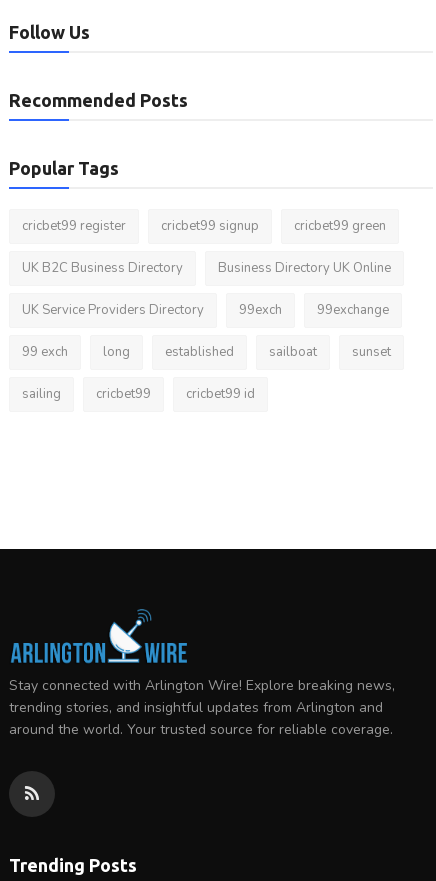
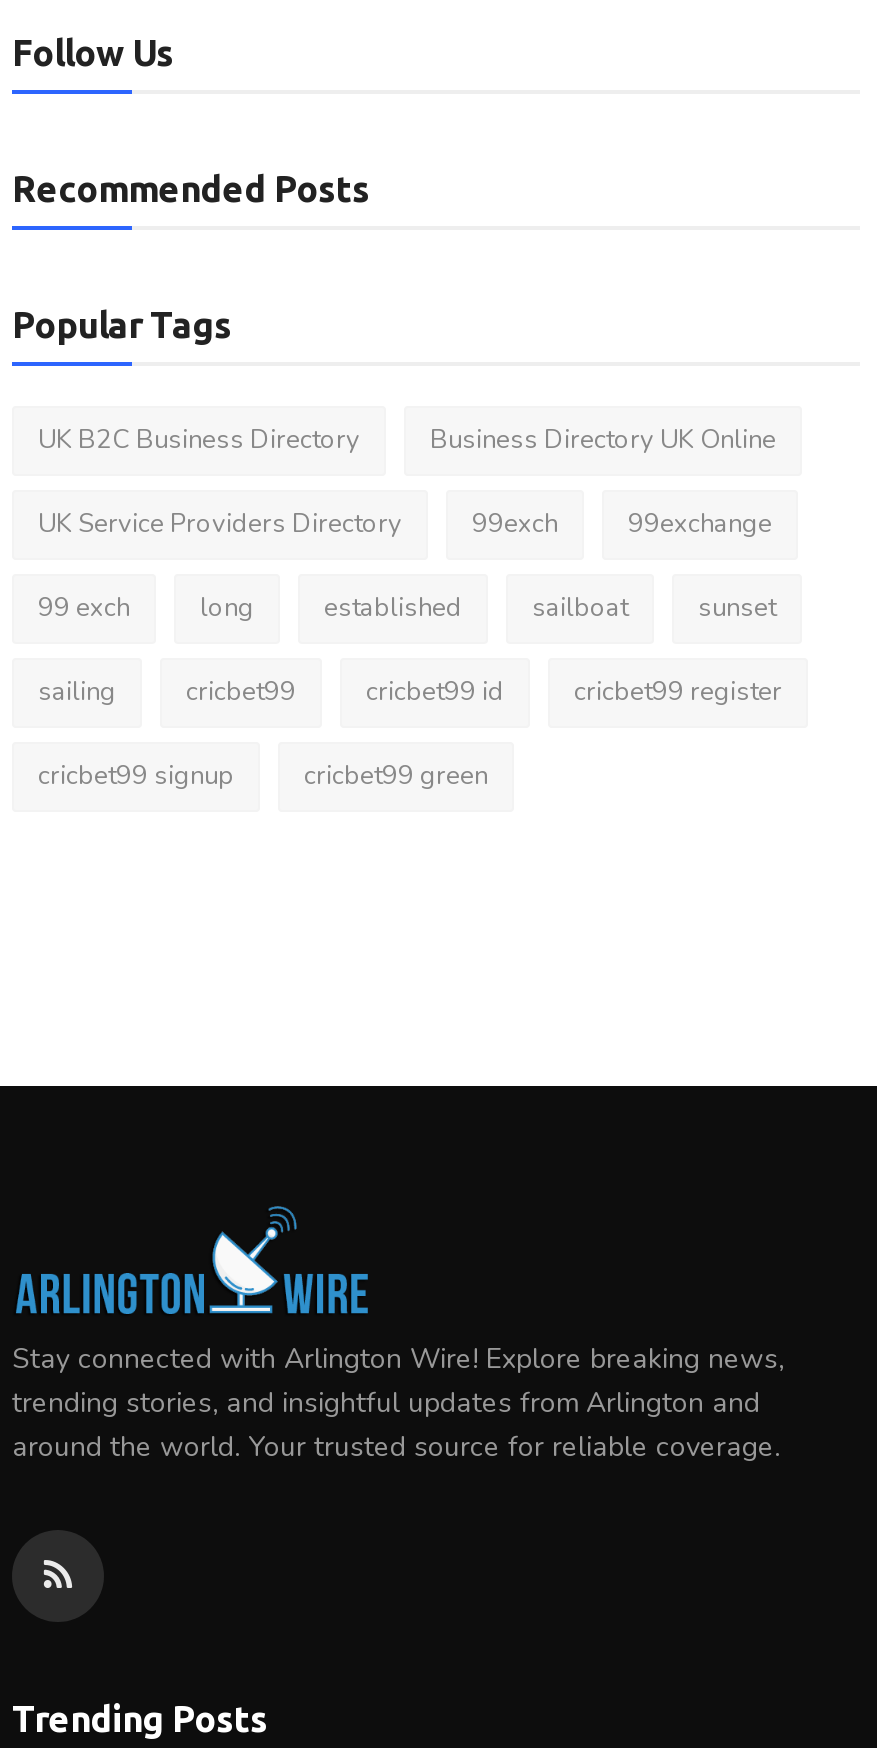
moved [22,217,386,235] -> [38,674,782,794]: cricbet99 register | cricbet99 signup | cricbet99 green
moved [22,259,391,403] -> [38,422,776,710]: UK B2C Business Directory | Business Directory UK Online | UK Service Providers Directory | ... | cricbet99 | cricbet99 id

